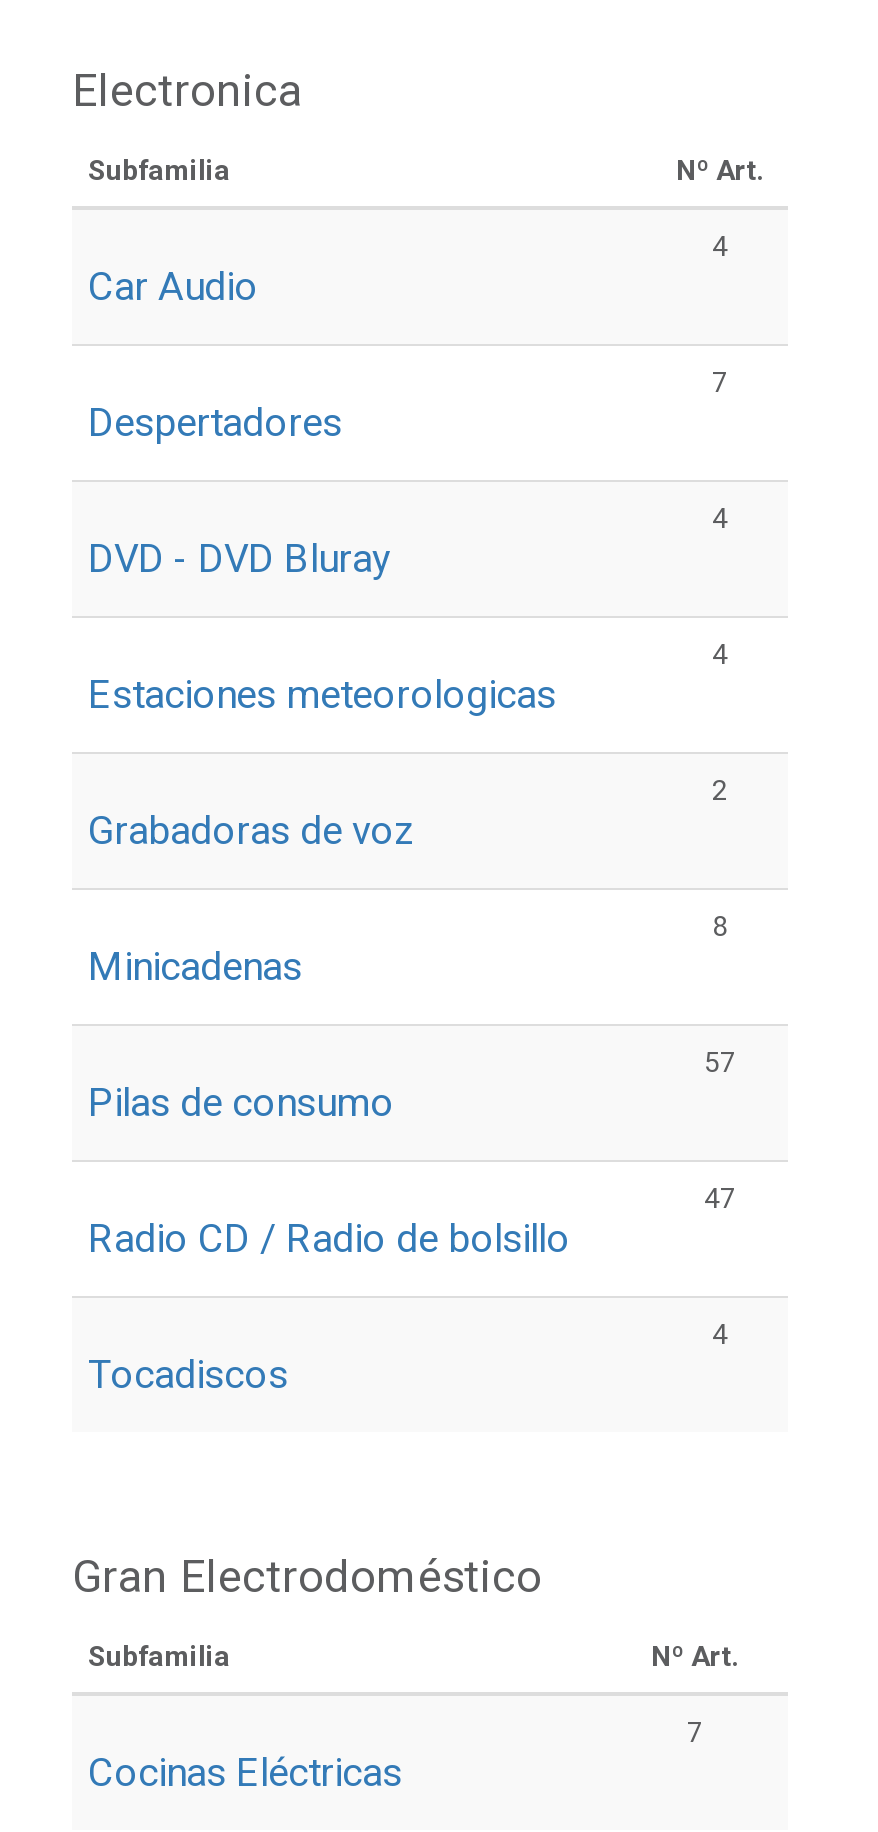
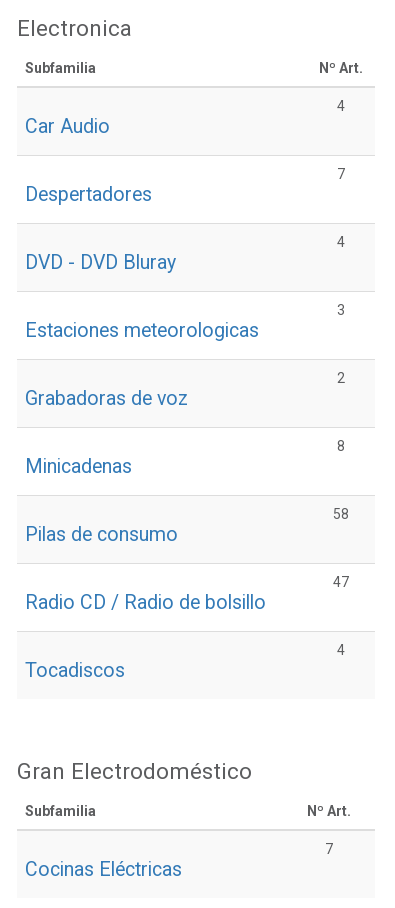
[712,638,728,670] 4 -> [337,302,345,318] 3
[704,1046,736,1078] 57 -> [333,506,349,522] 58

